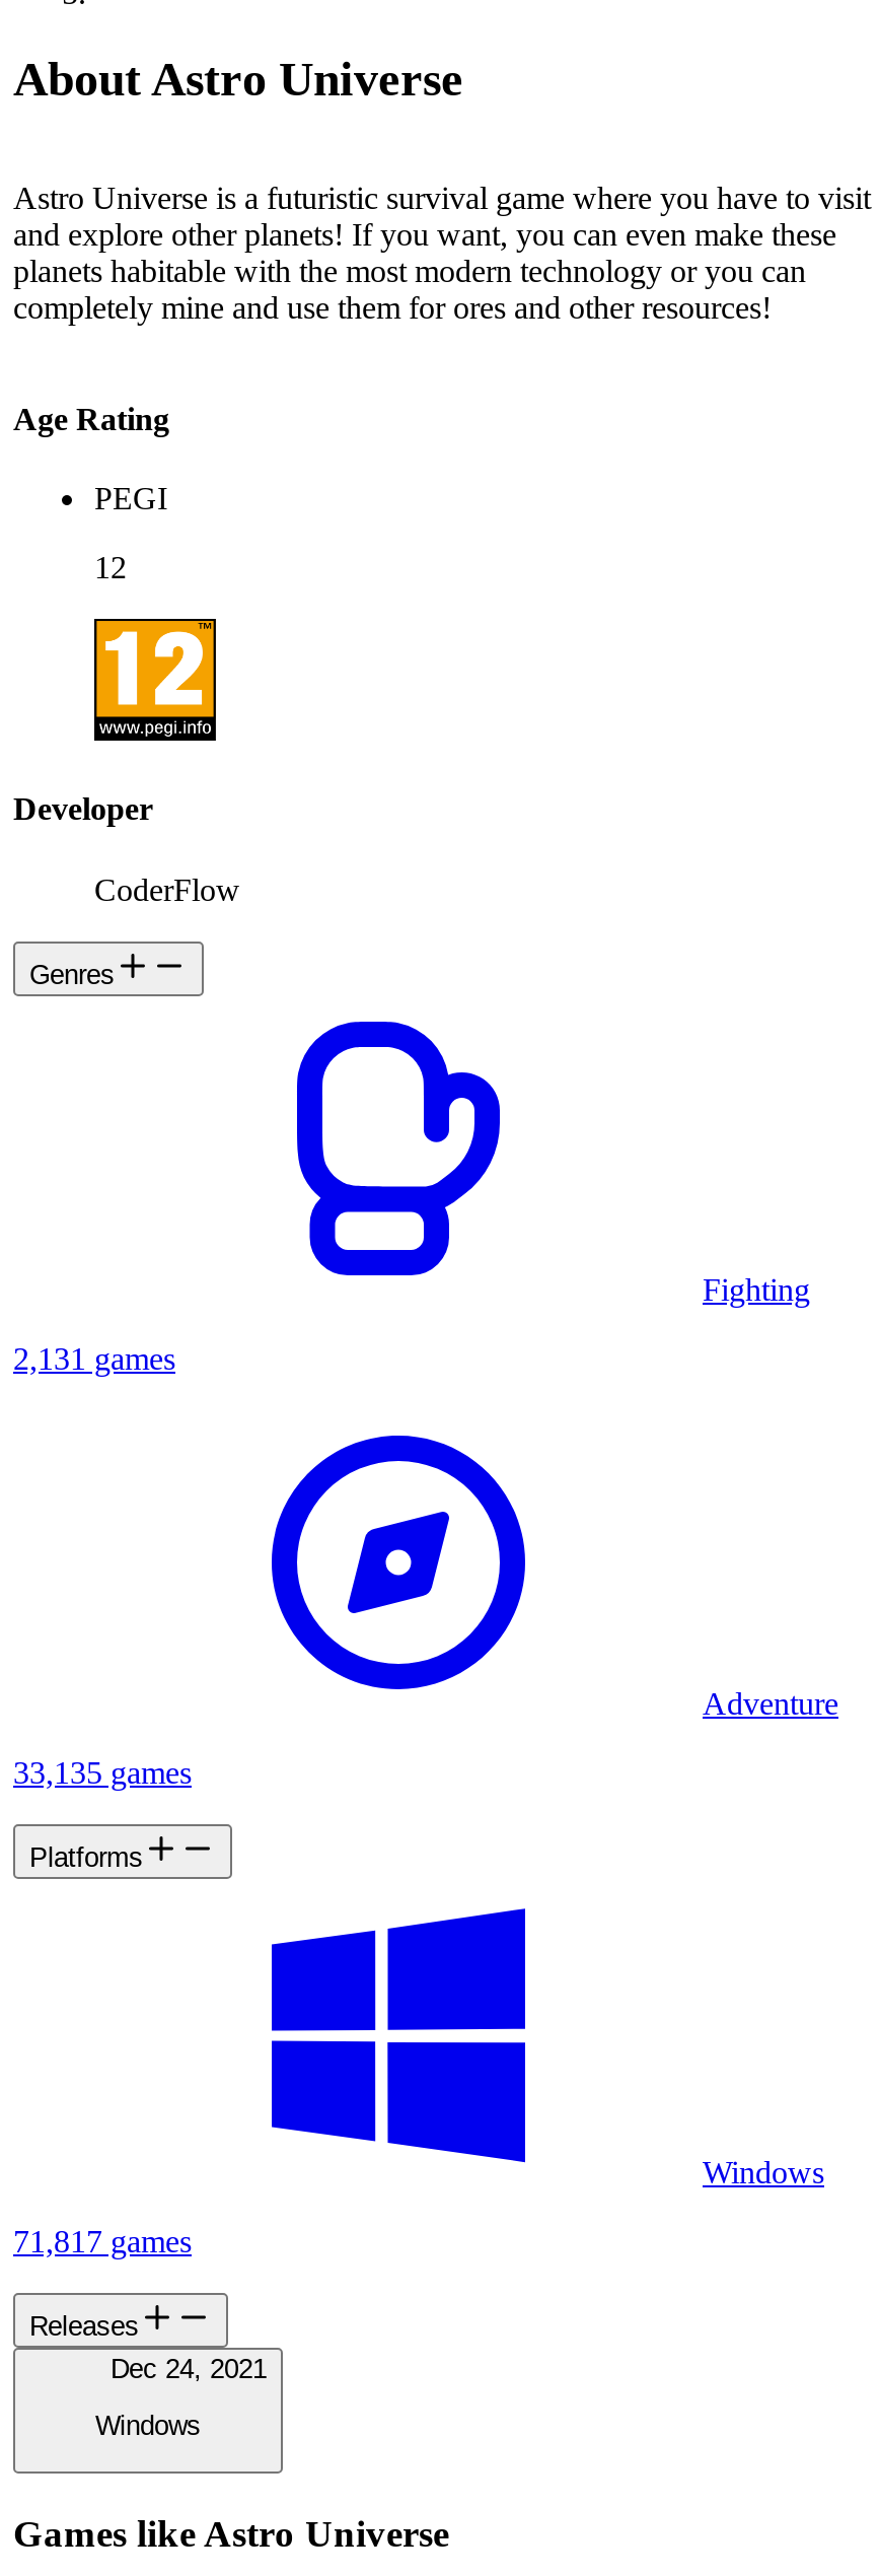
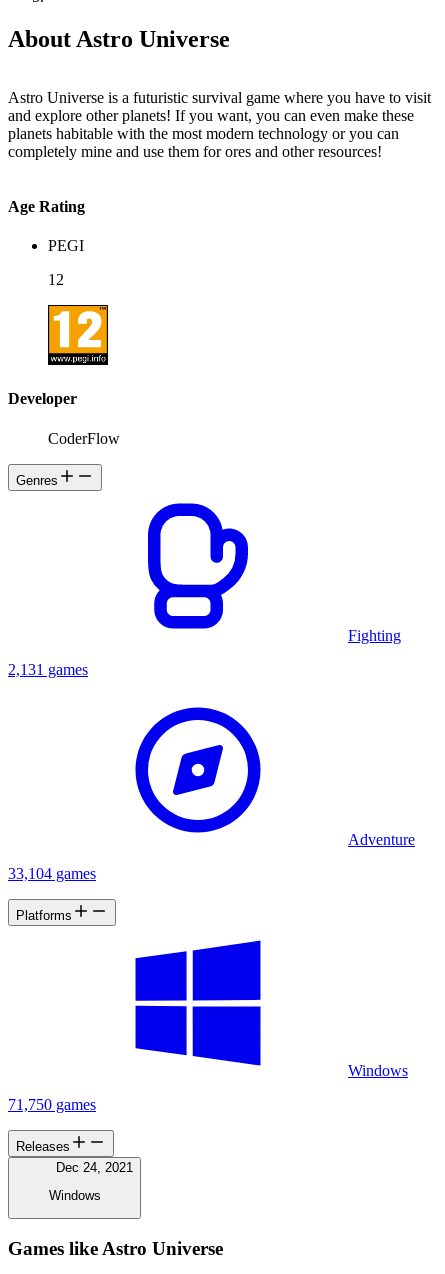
[13,1755,192,1789] 33,135 games -> [8,865,96,882] 33,104 games
[13,2224,192,2258] 71,817 games -> [8,1096,96,1113] 71,750 games

